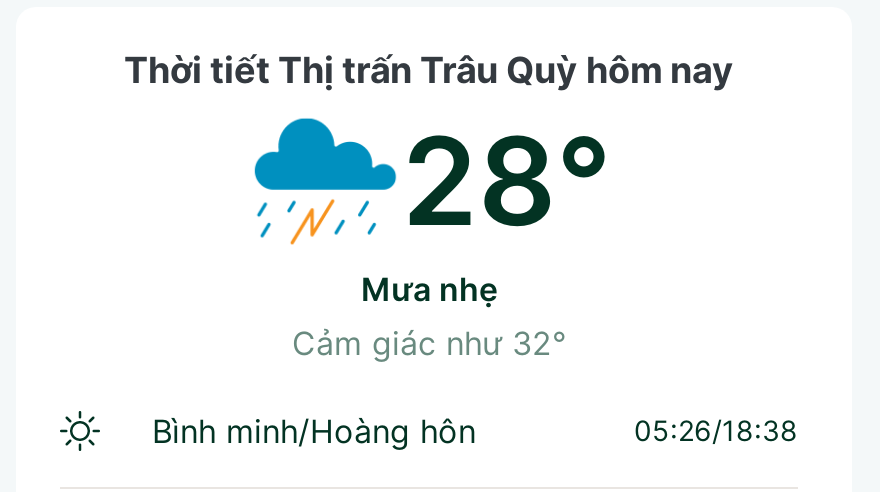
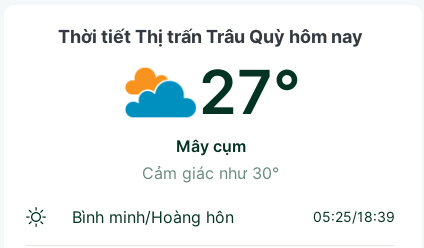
[252,106,612,362] [image] | 28° | mưa nhẹ | Cảm giác như 32° -> [123,55,300,183] [image] | 27° | mây cụm | Cảm giác như 30°
[634,412,798,446] 05:26/18:38 -> [313,208,395,225] 05:25/18:39

